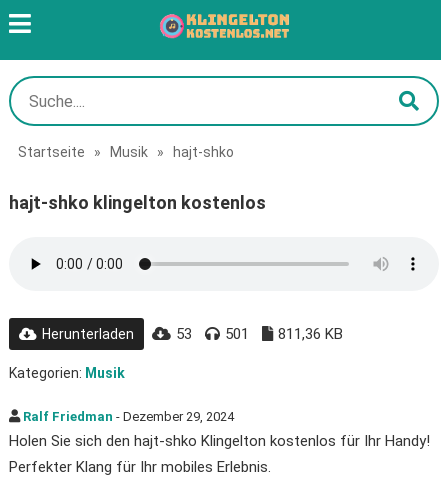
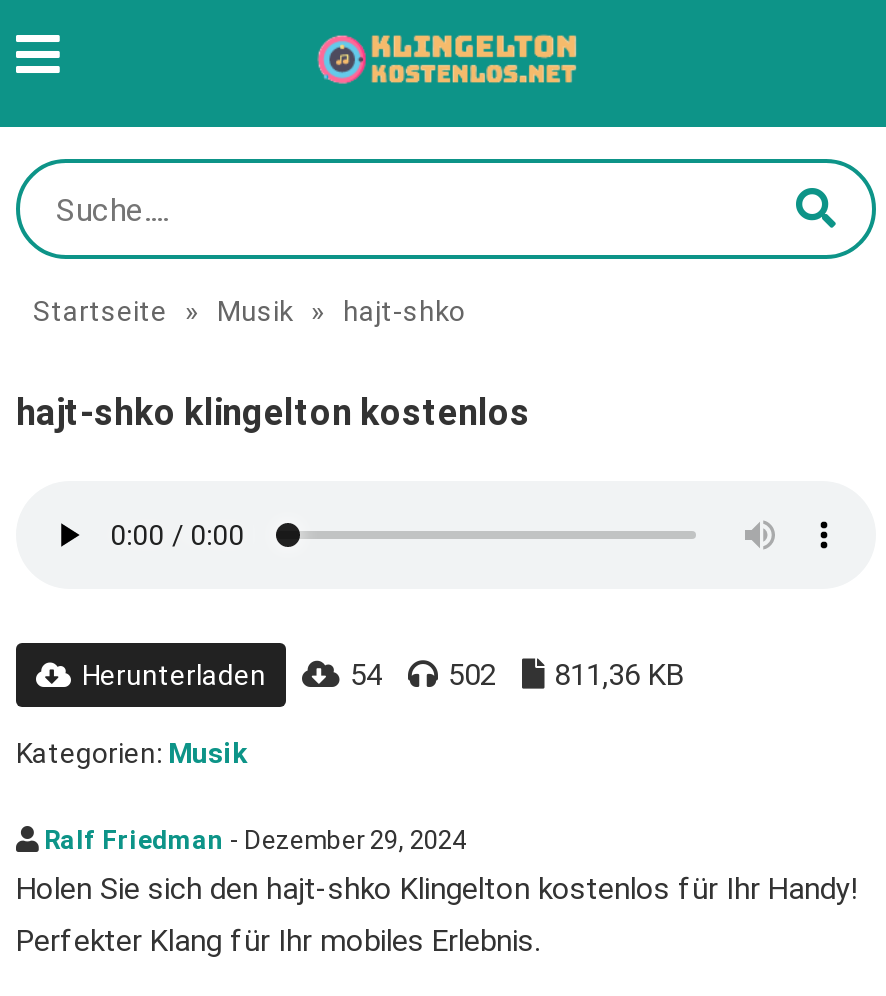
[176,325,192,343] 53 -> [350,657,382,693] 54
[225,325,249,343] 501 -> [448,657,496,693] 502

